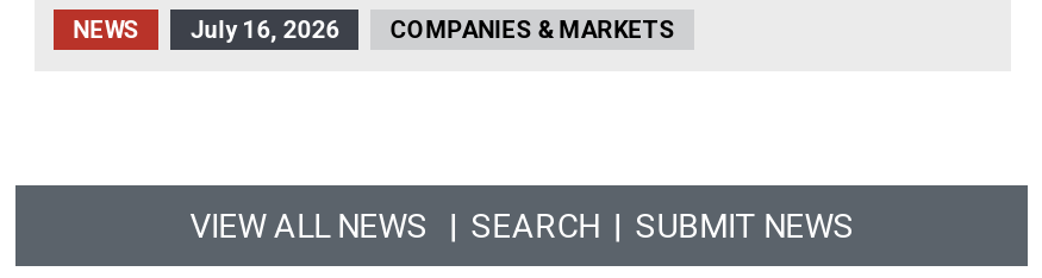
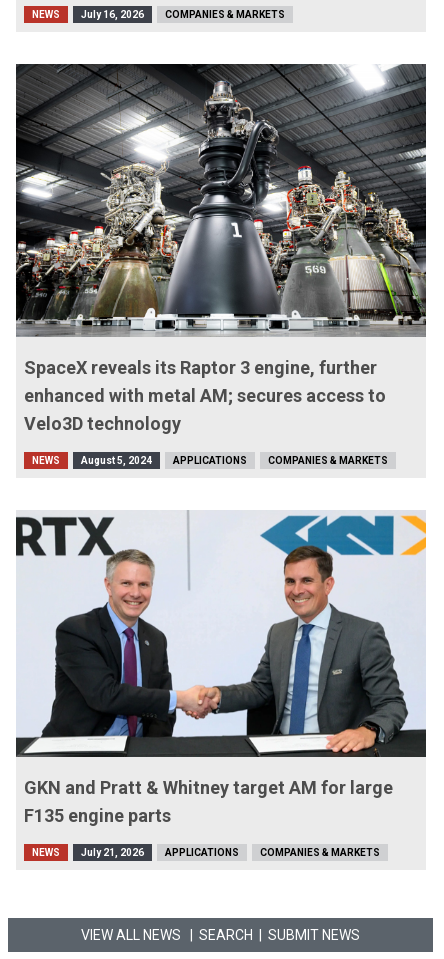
none -> [15,63,427,466] [image] | SpaceX reveals its Raptor 3 engine, further | enhanced with metal AM; secures access to | Velo3D technology | APPLICATIONS | COMPANIES & MARKETS | NEWS | August 5, 2024
none -> [15,511,427,858] [image] | GKN and Pratt & Whitney target AM for large | F135 engine parts | APPLICATIONS | COMPANIES & MARKETS | NEWS | July 21, 2026

